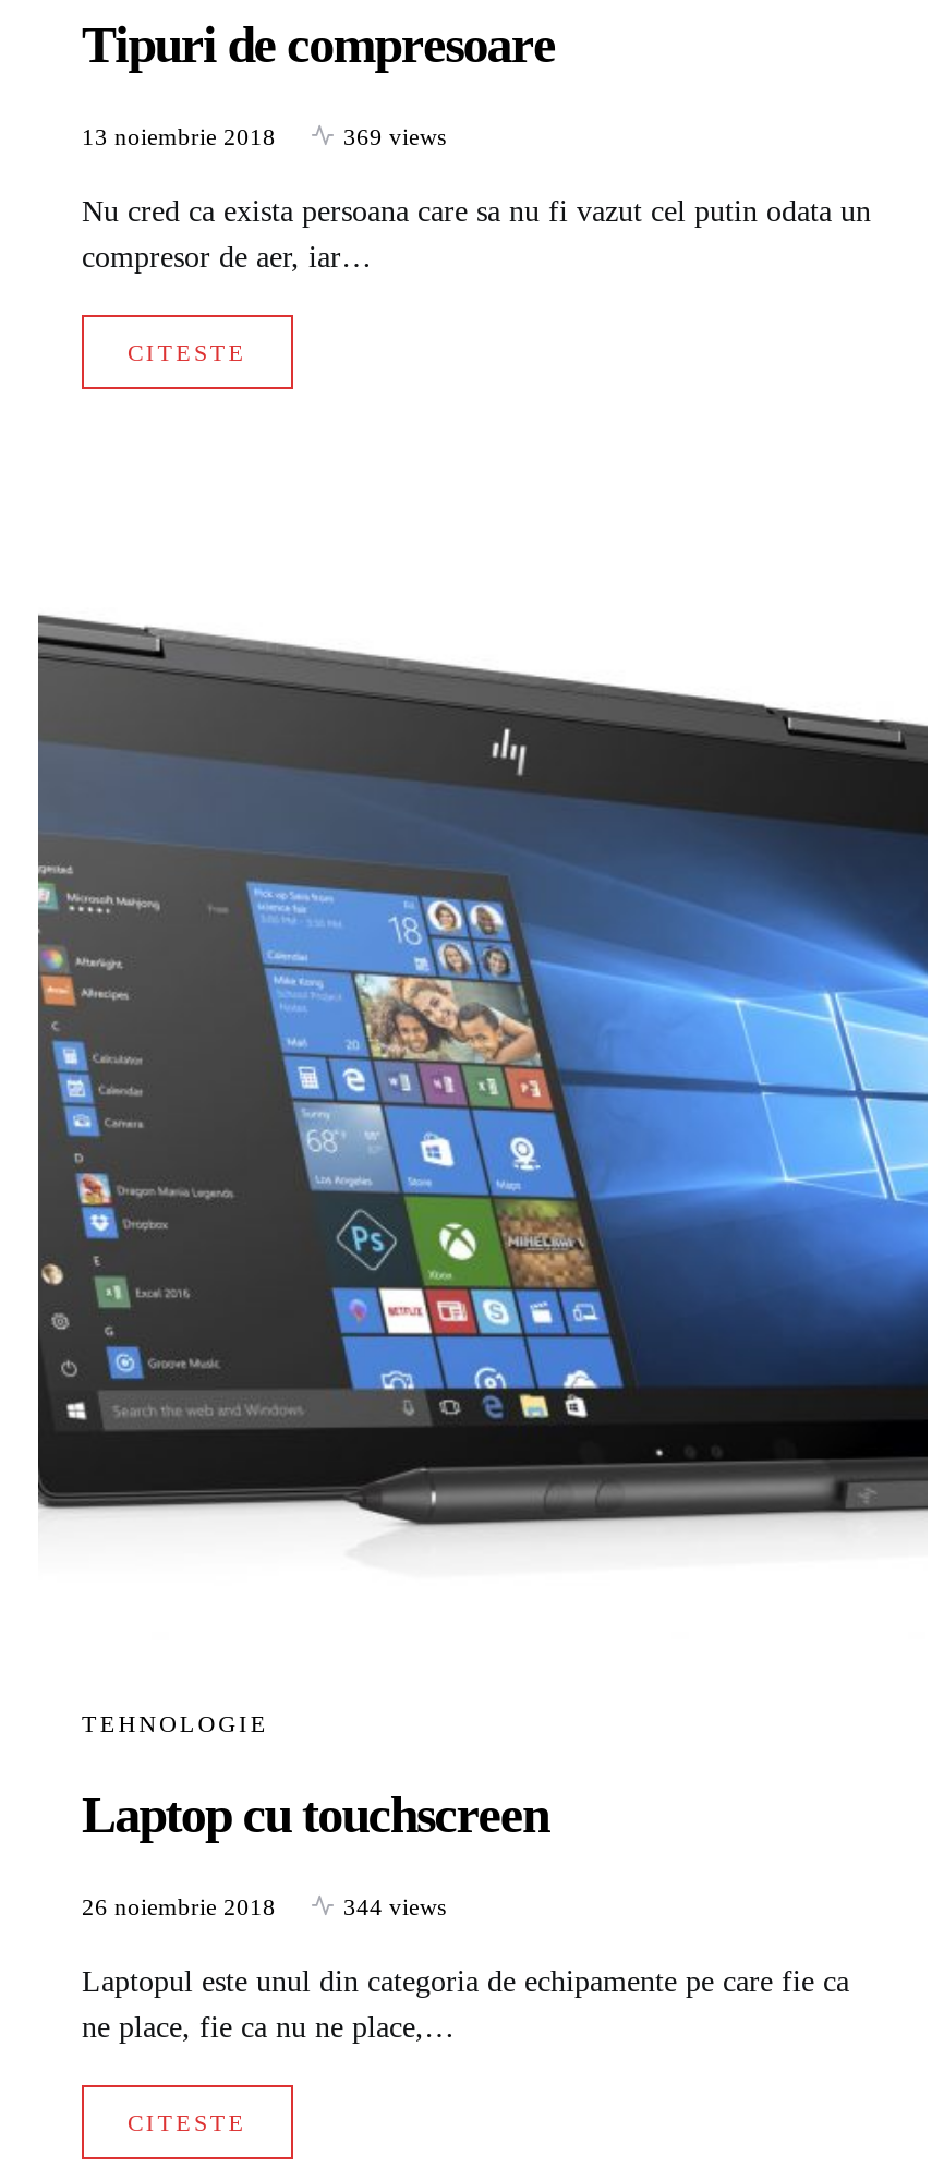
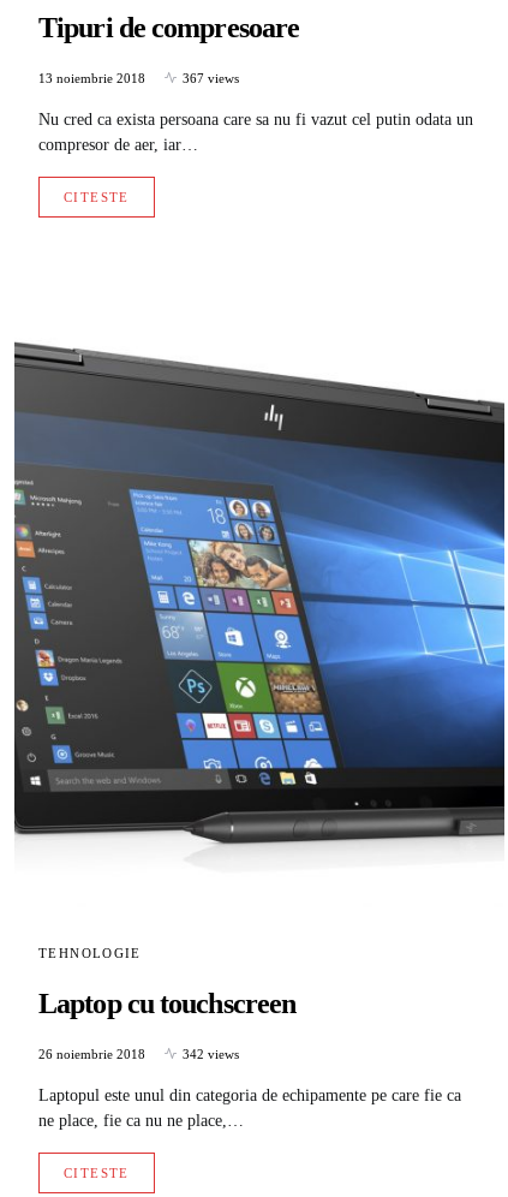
[343,123,446,149] 369 views -> [183,71,239,85] 367 views
[343,1893,446,1919] 344 views -> [183,1047,239,1061] 342 views

